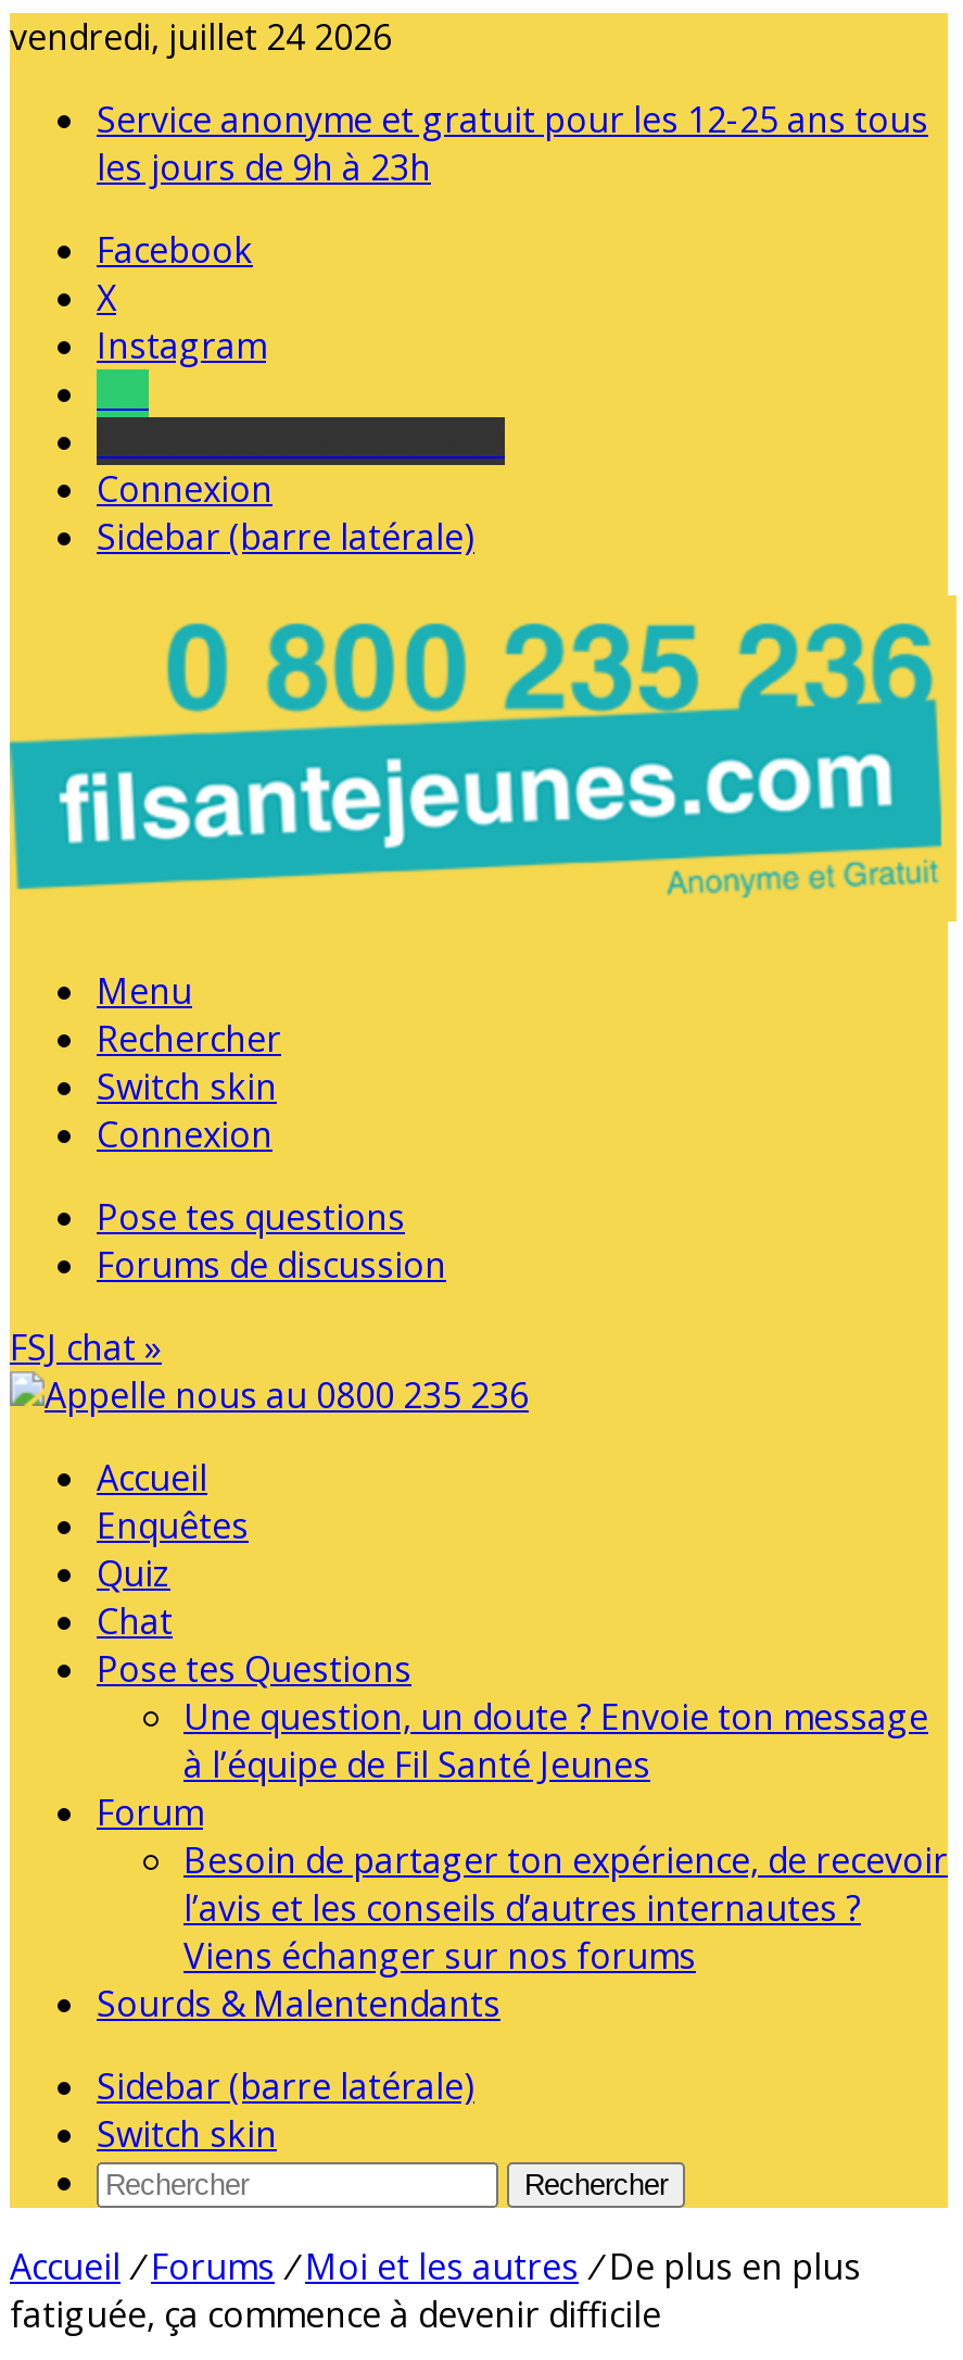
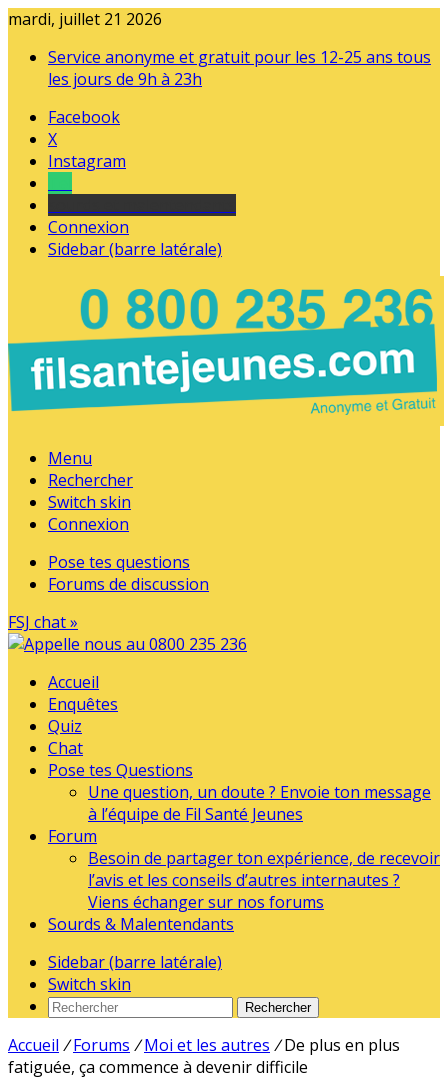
[10,13,392,61] vendredi, juillet 24 2026 -> [8,8,162,30] mardi, juillet 21 2026

